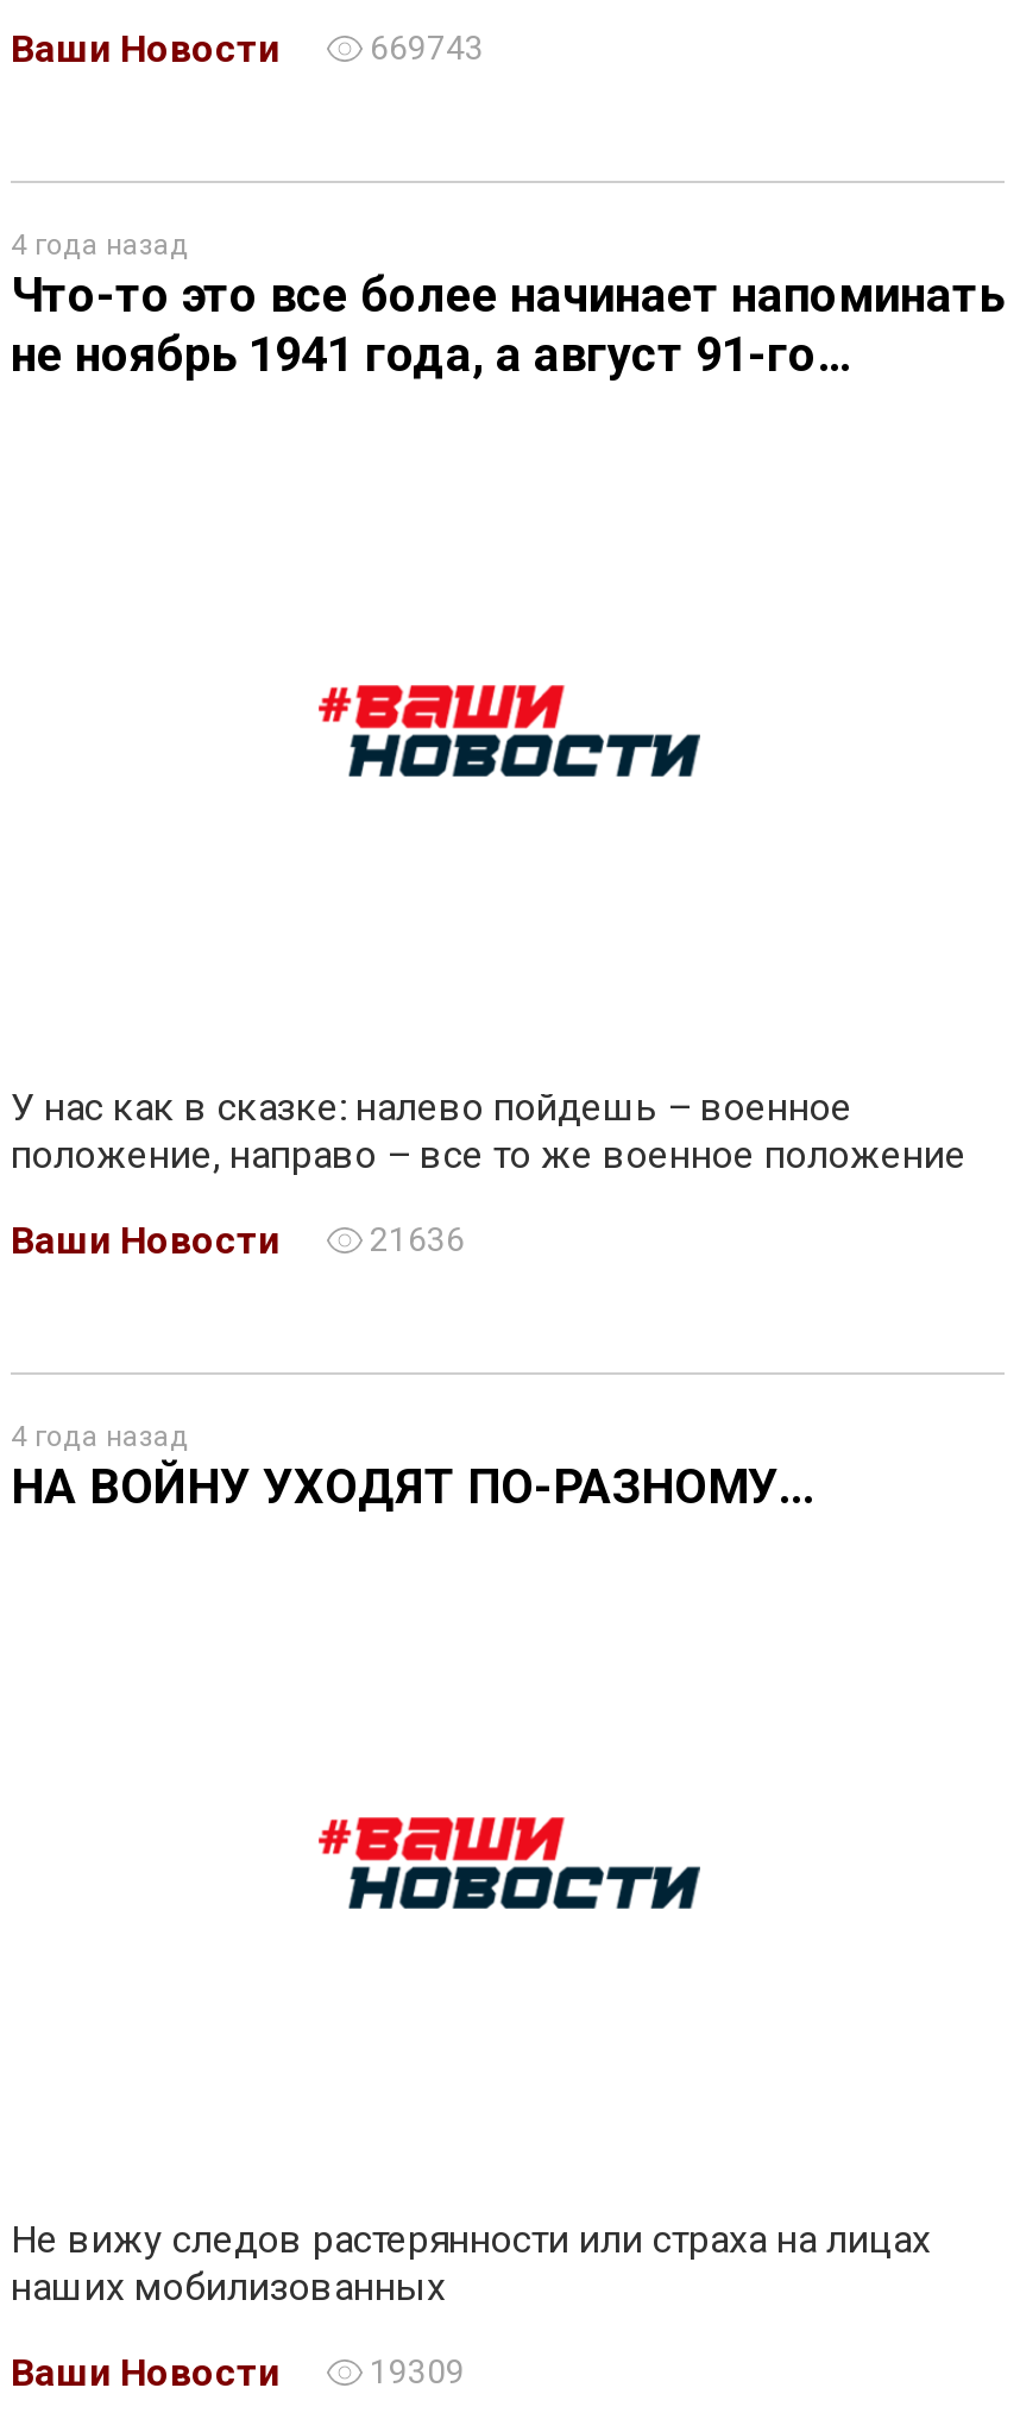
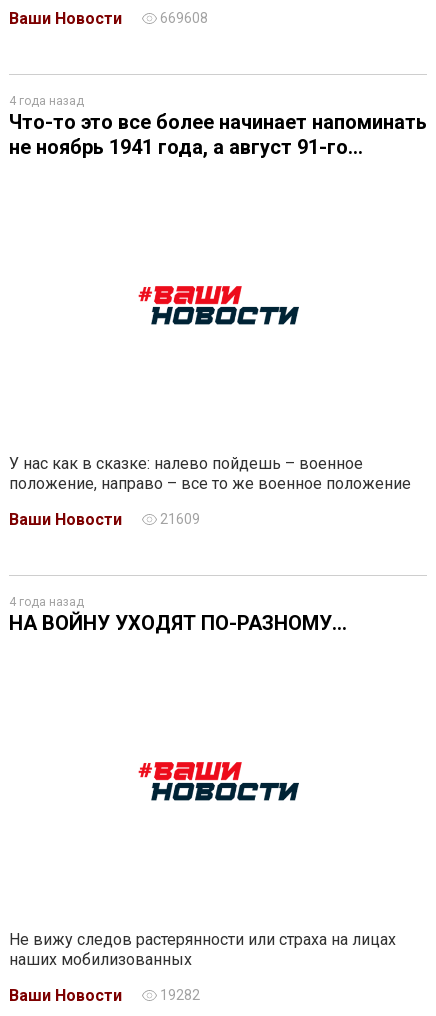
[370,29,484,67] 669743 -> [160,10,208,26] 669608
[370,1221,465,1259] 21636 -> [160,511,200,527] 21609
[370,2353,465,2391] 19309 -> [160,987,200,1003] 19282

